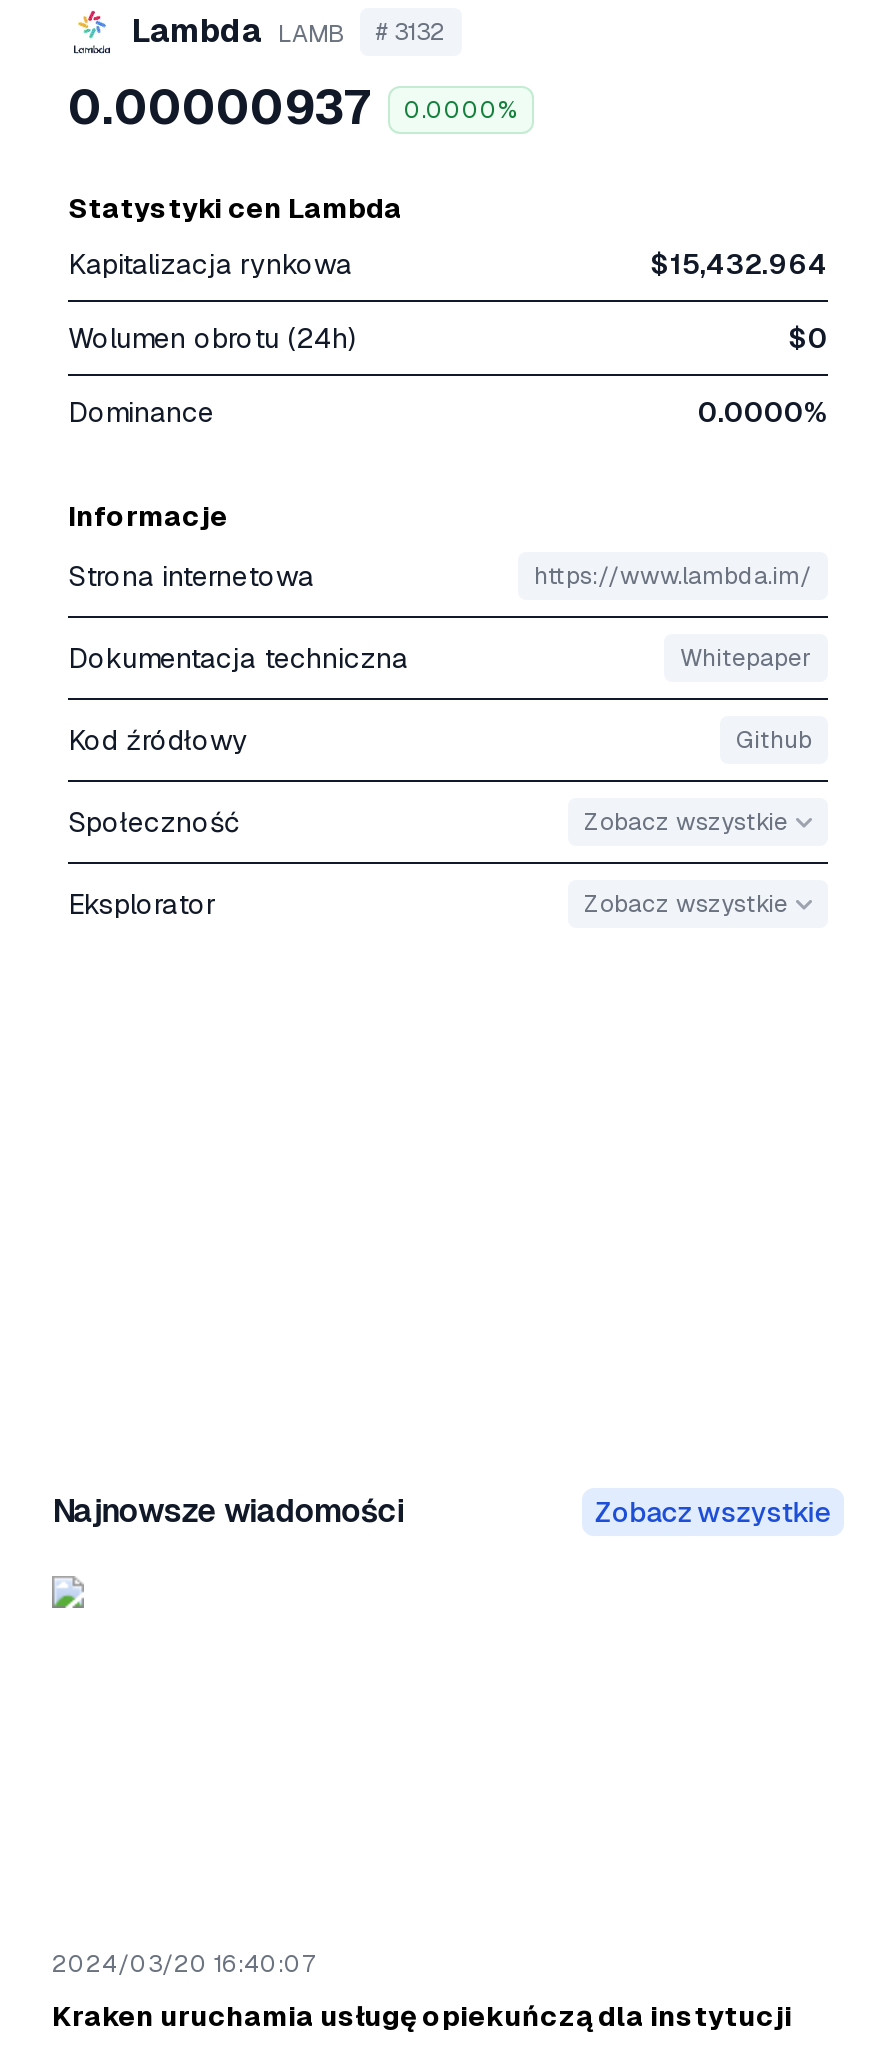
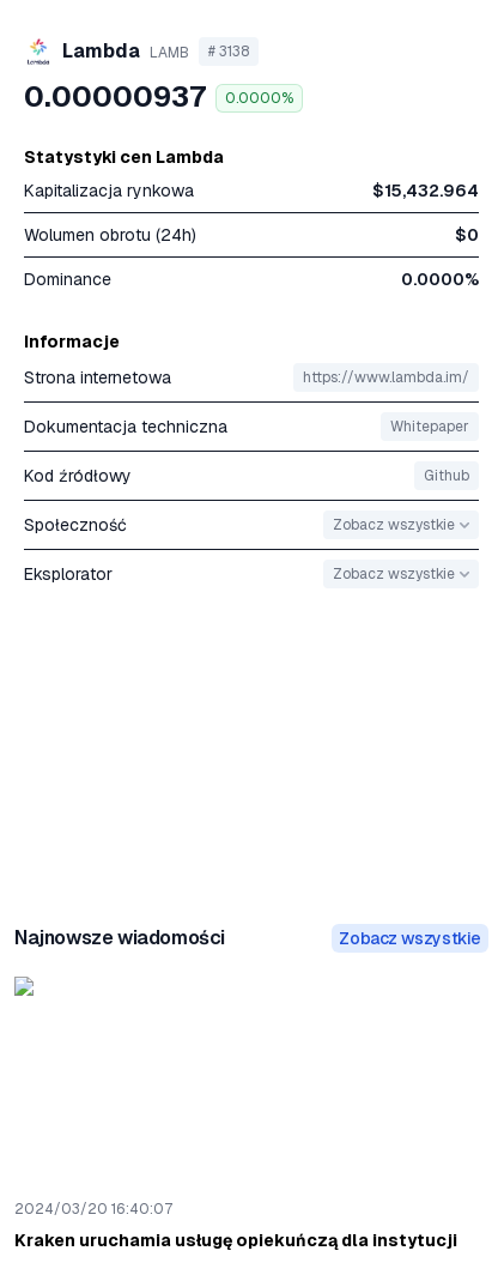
[132,10,446,52] Lambda LAMB #3132 -> [62,38,249,64] Lambda LAMB #3138

